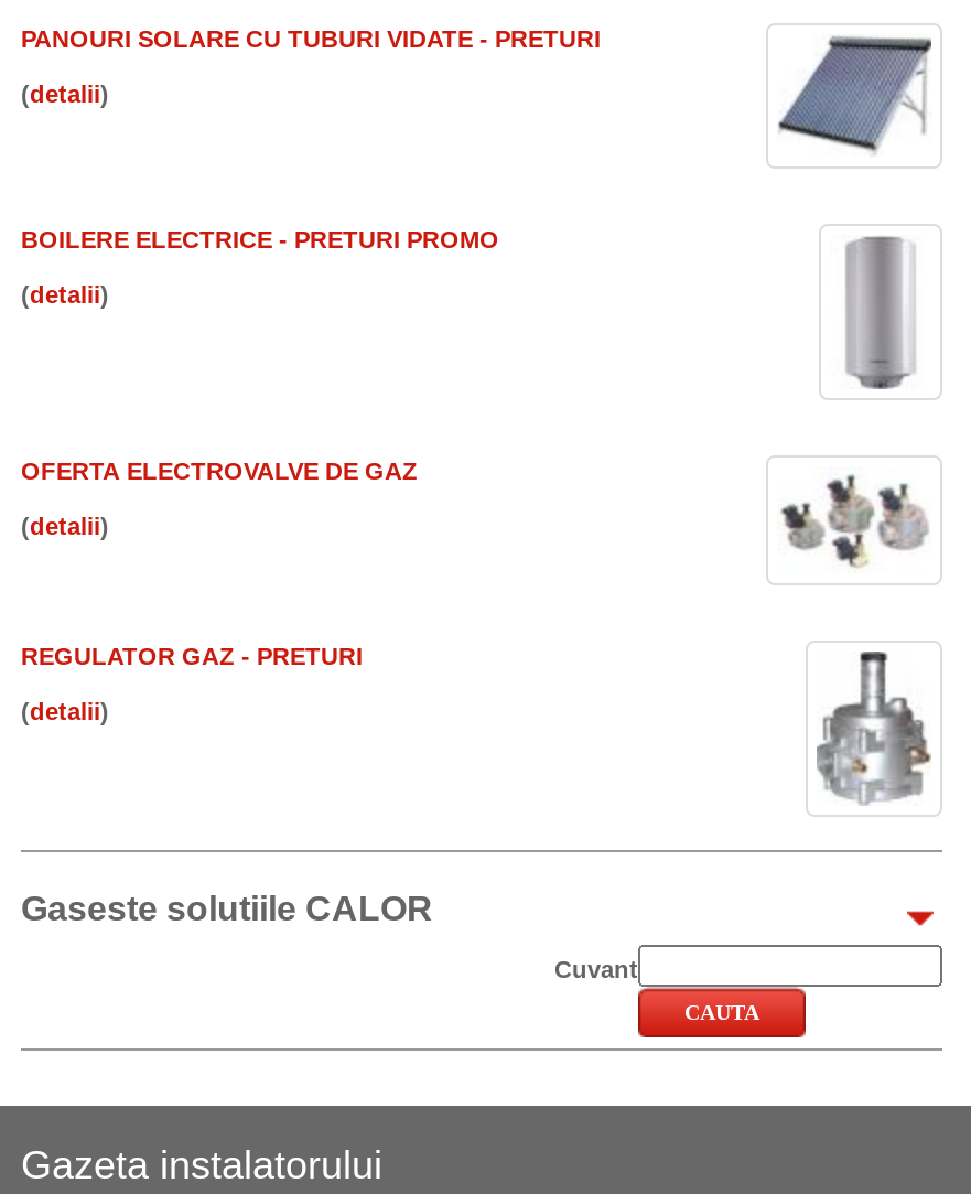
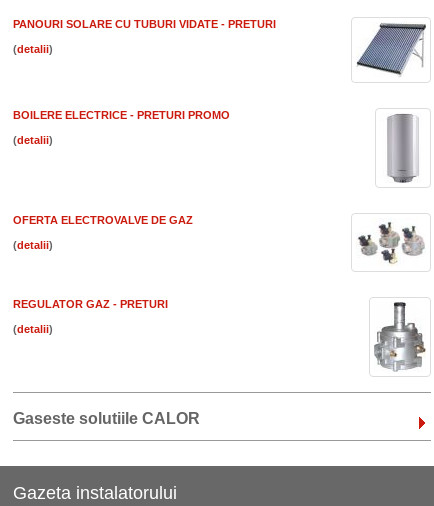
[554,947,945,1040] [image] | Cuvant -> none

